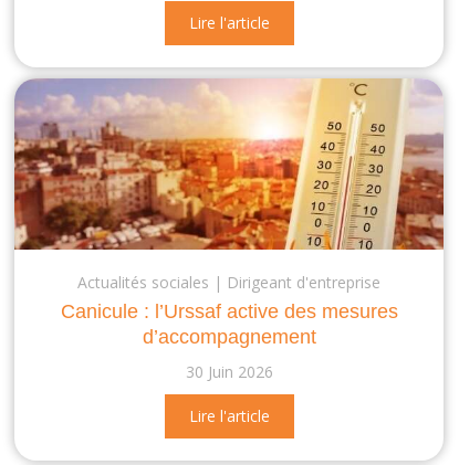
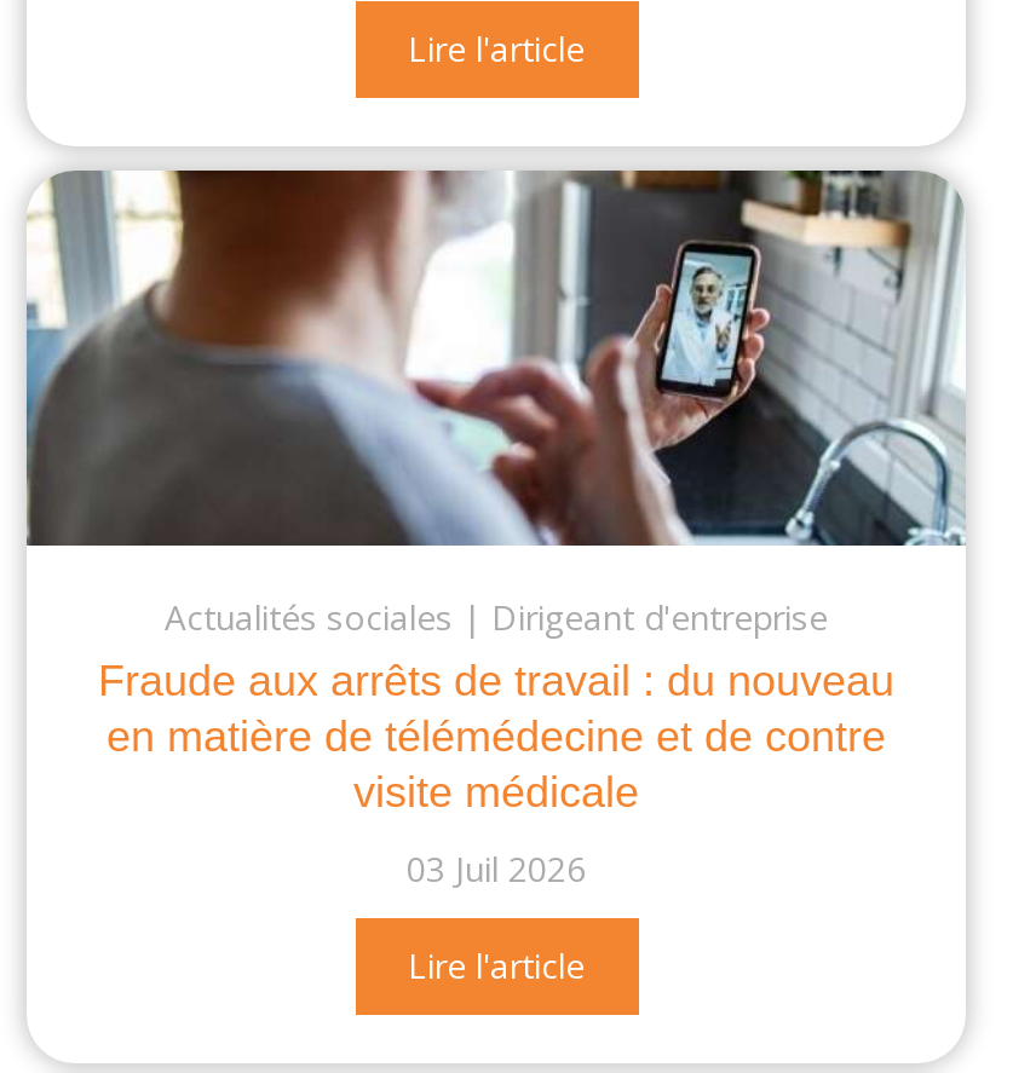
[13,77,445,251] [image] -> [24,167,966,549] [image]
[60,300,398,348] Canicule : l’Urssaf active des mesures | d’accompagnement -> [98,657,894,817] Fraude aux arrêts de travail : du nouveau | en matière de télémédecine et de contre | visite médicale
[185,361,273,382] 30 Juin 2026 -> [407,846,586,892] 03 Juil 2026

